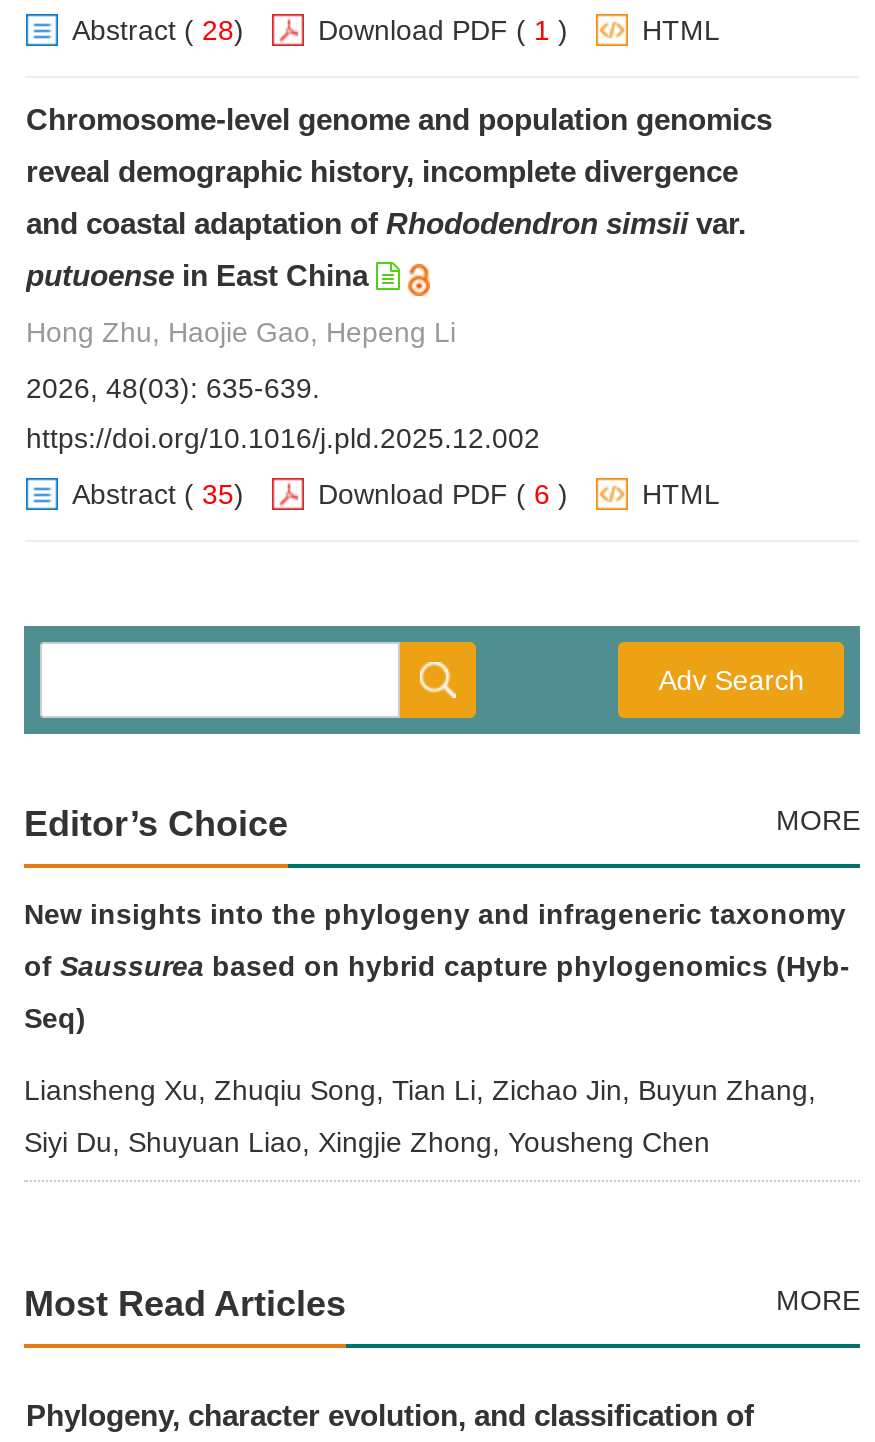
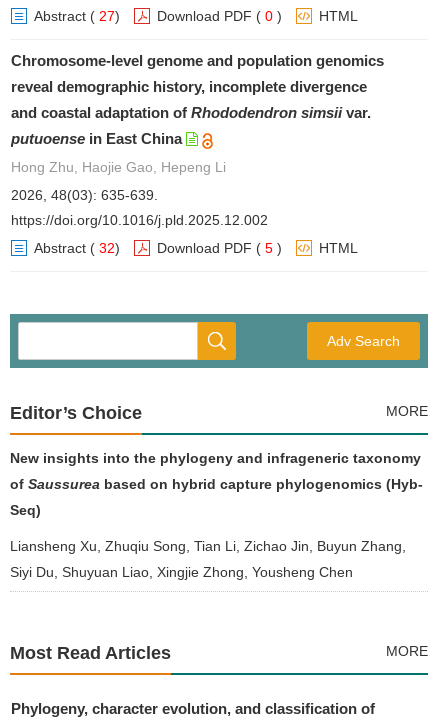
[72,15,252,47] Abstract (28) -> [34,8,124,24] Abstract (27)
[318,15,576,47] Download PDF (1) -> [157,8,286,24] Download PDF (0)
[72,479,252,511] Abstract (35) -> [34,240,124,256] Abstract (32)
[318,479,576,511] Download PDF (6) -> [157,240,286,256] Download PDF (5)

